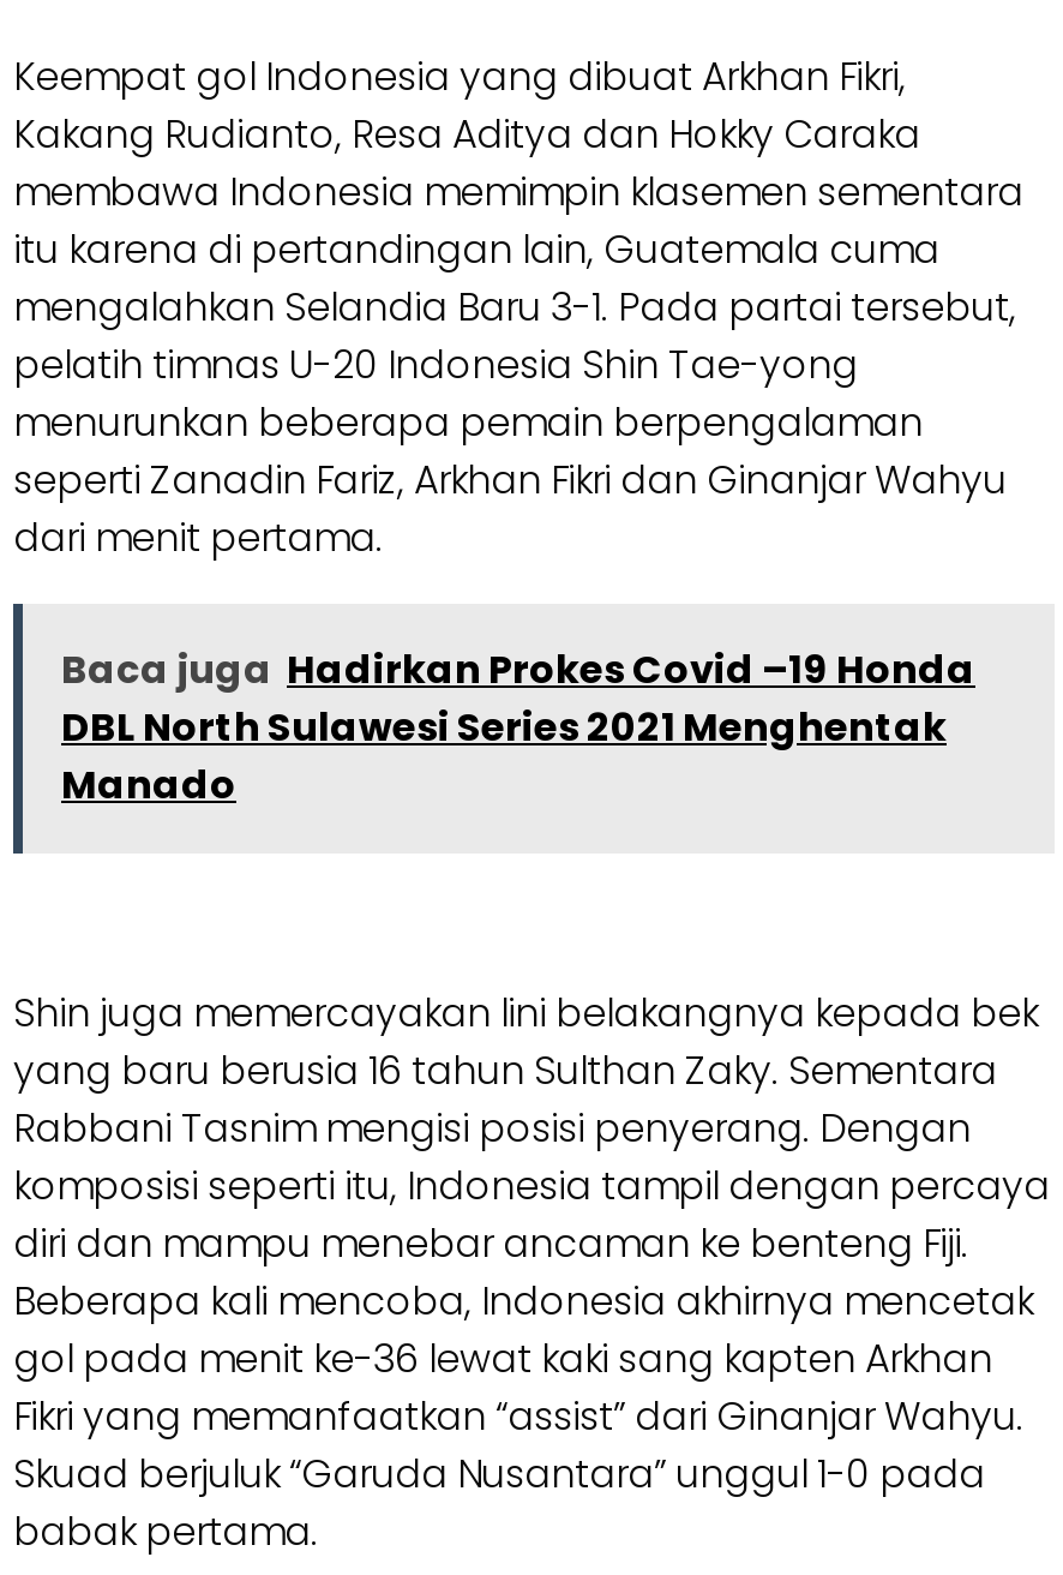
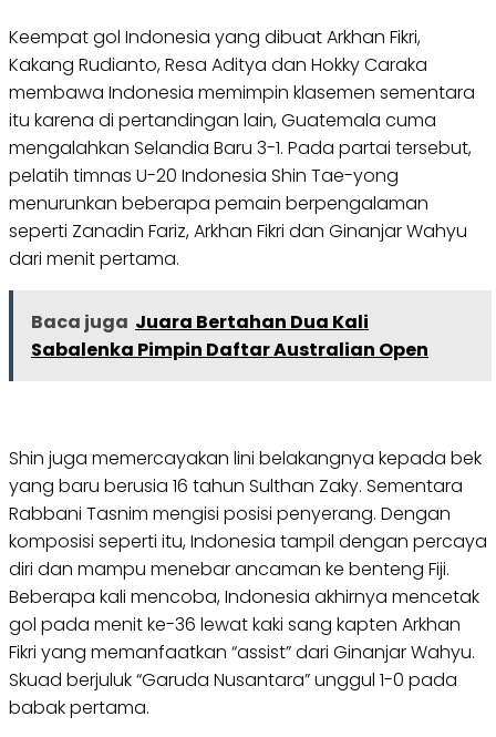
[61,642,975,813] Baca juga Hadirkan Prokes Covid –19 Honda | DBL North Sulawesi Series 2021 Menghentak | Manado -> [31,309,428,363] Baca juga Juara Bertahan Dua Kali | Sabalenka Pimpin Daftar Australian Open

